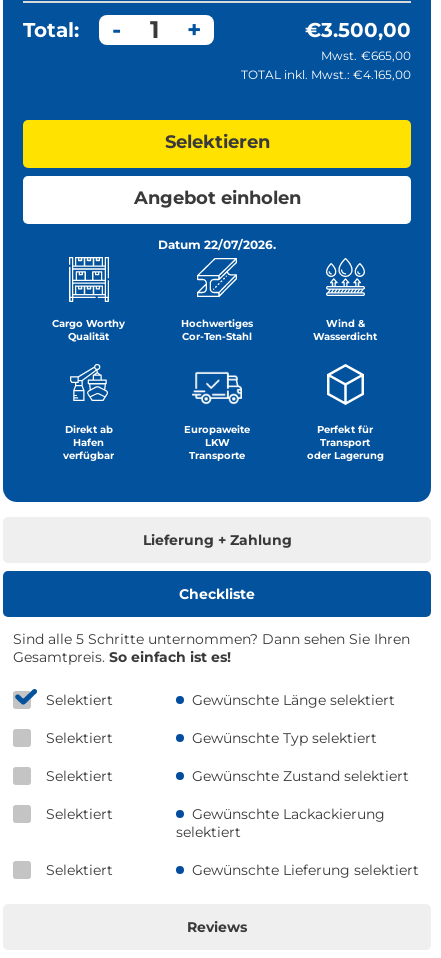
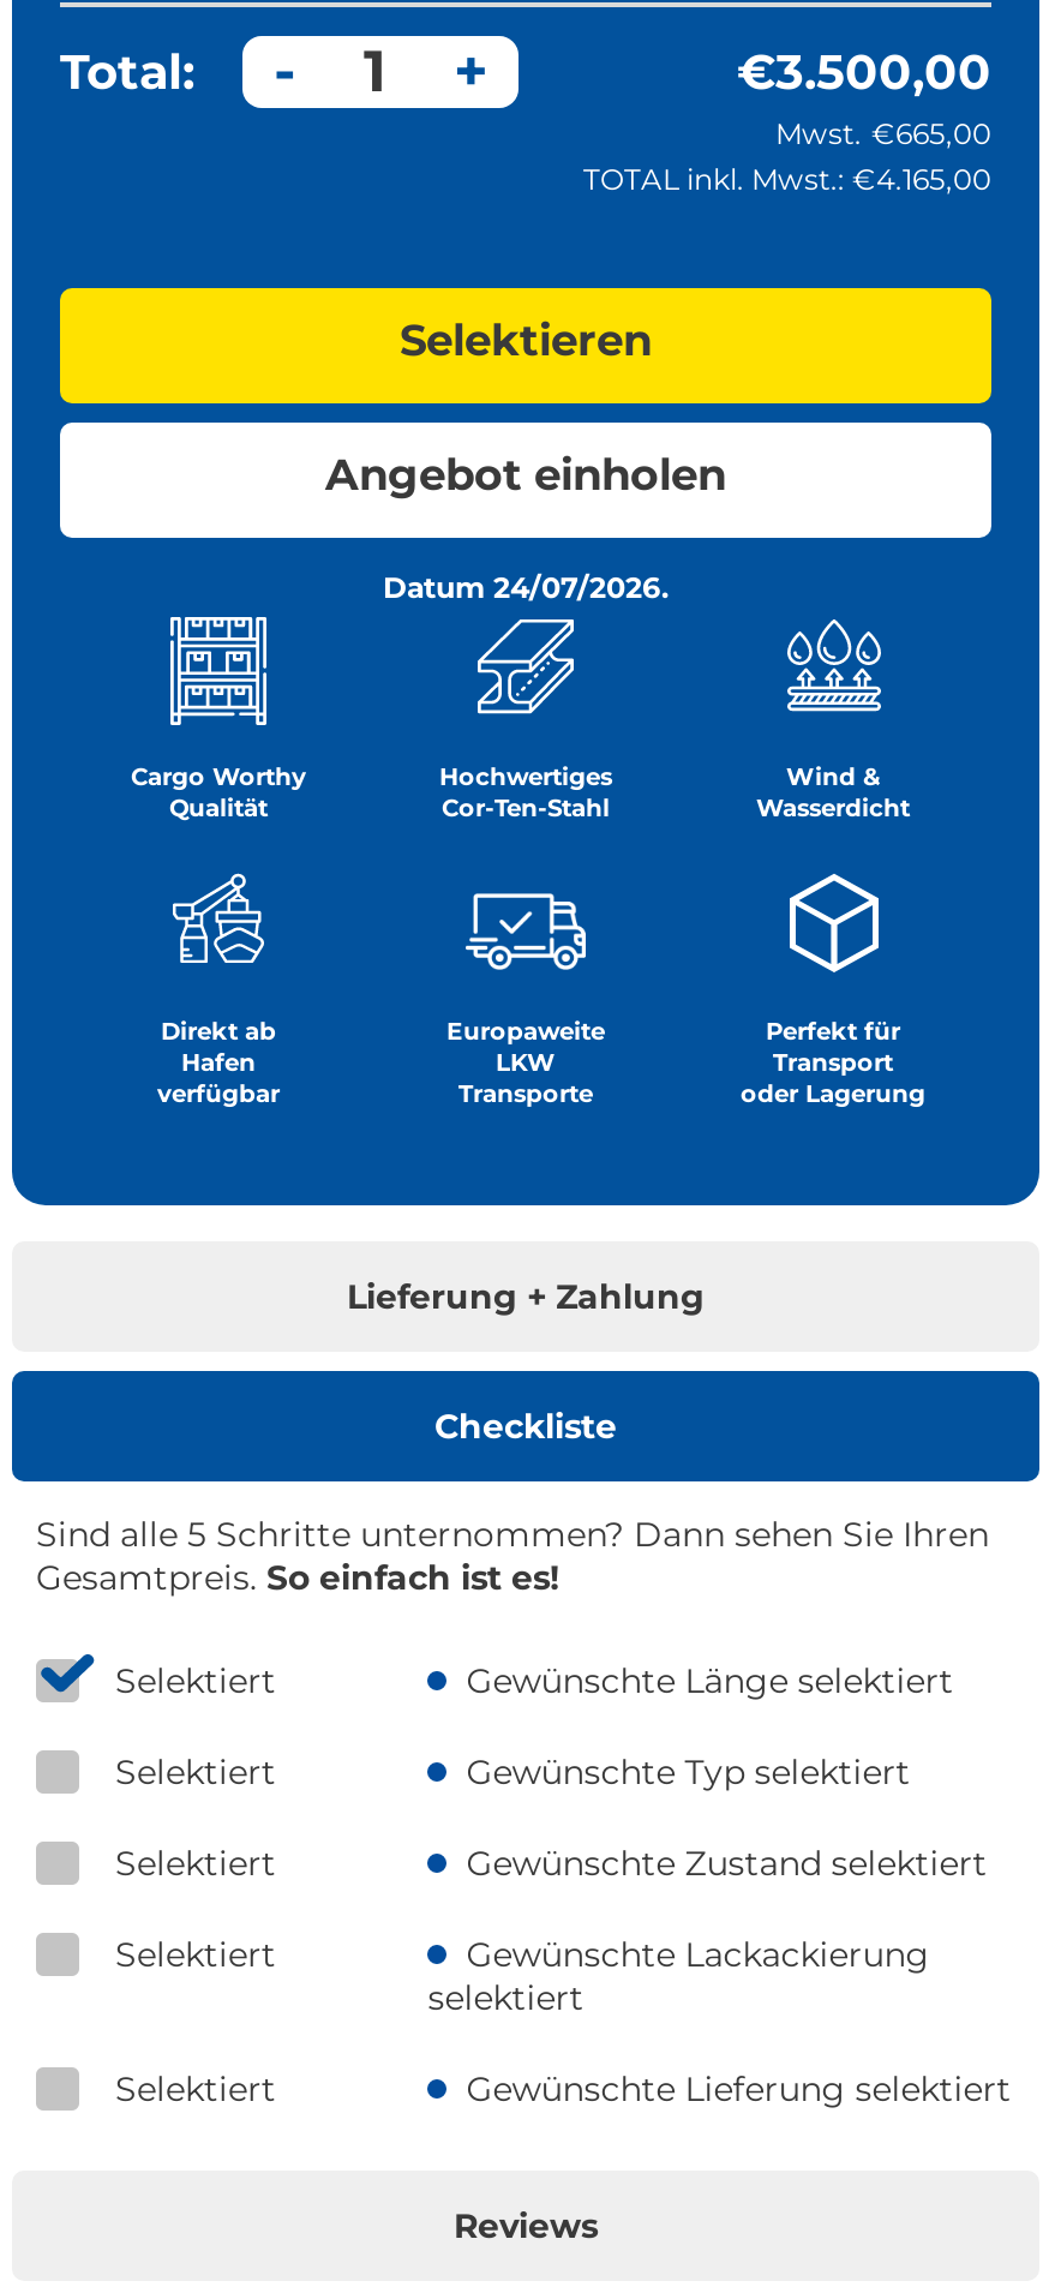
[158,237,276,252] Datum 22/07/2026. -> [383,569,669,605] Datum 24/07/2026.

